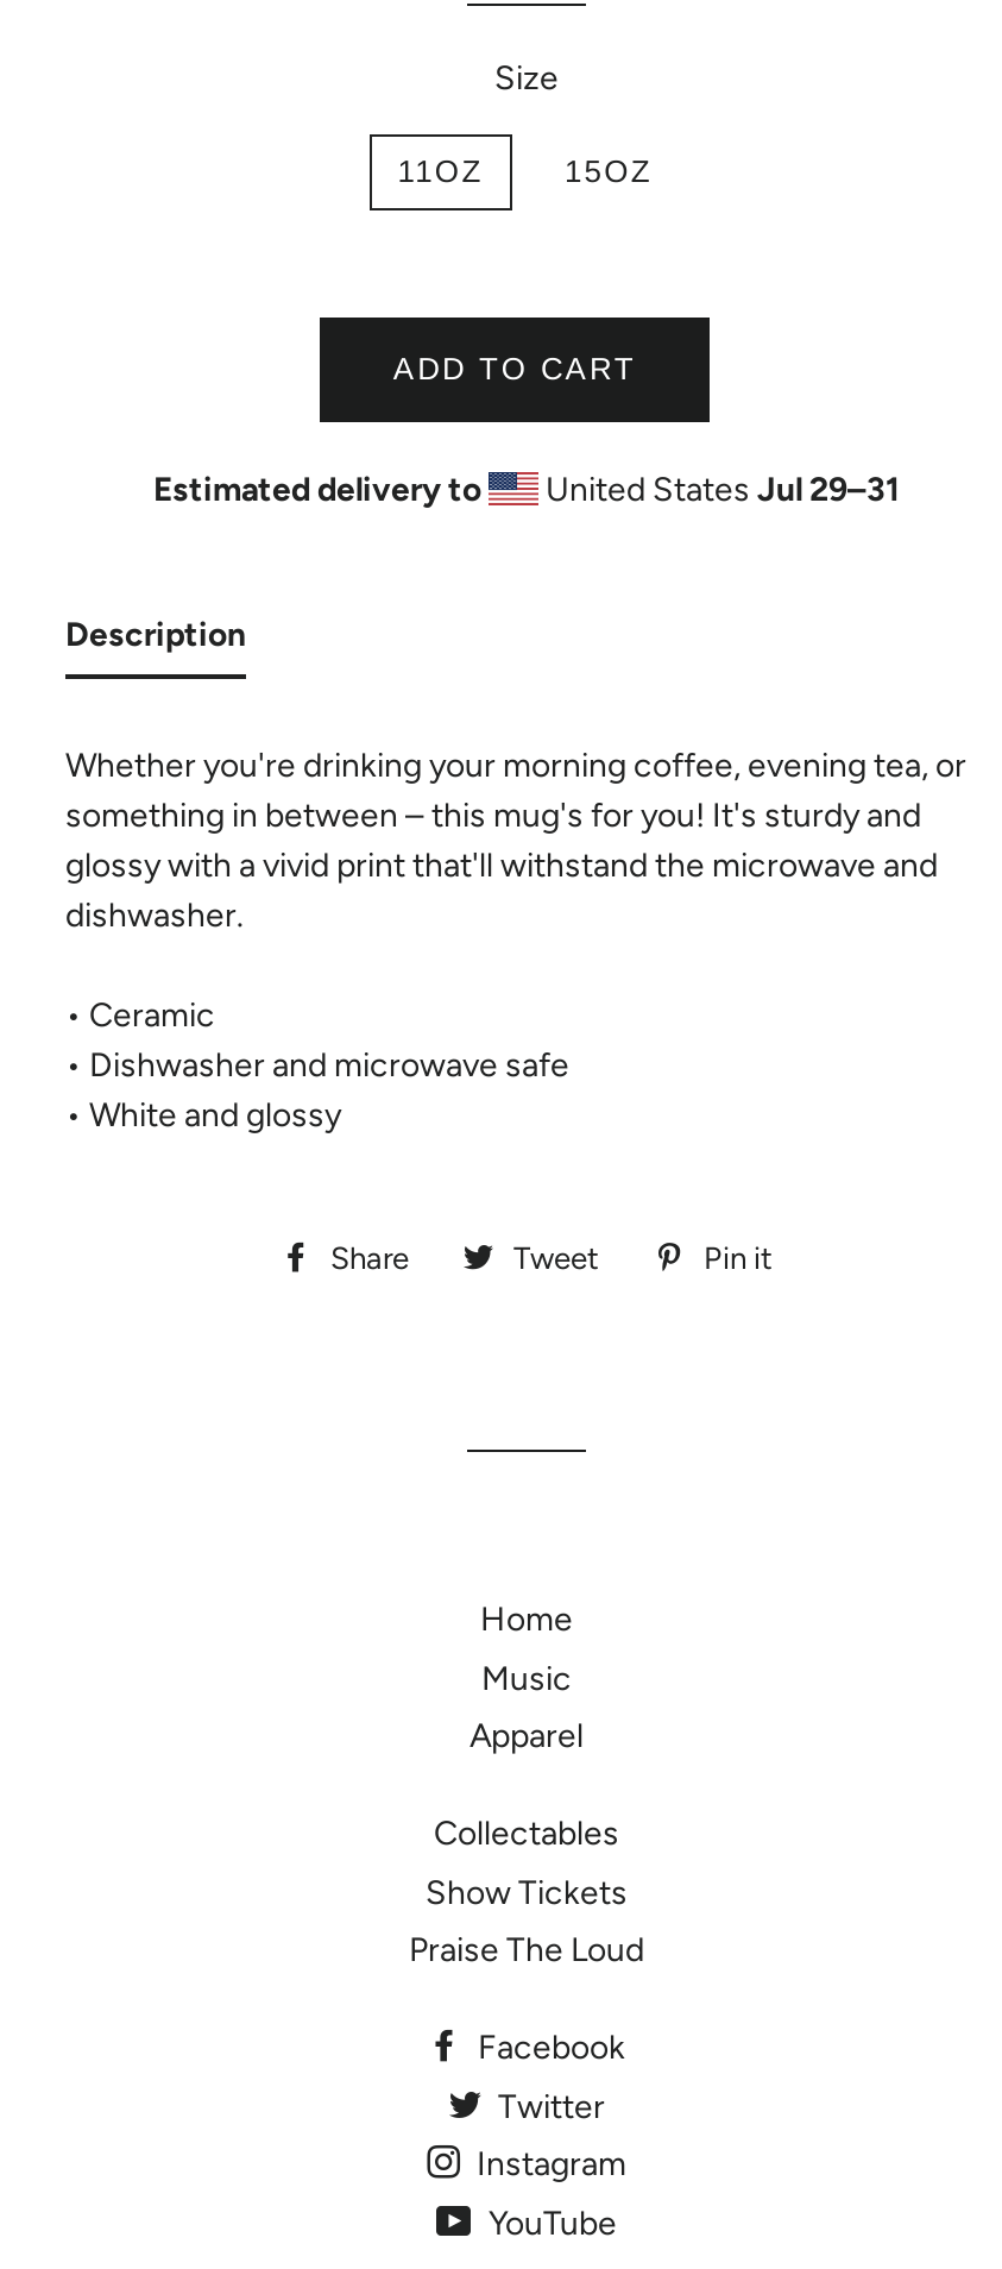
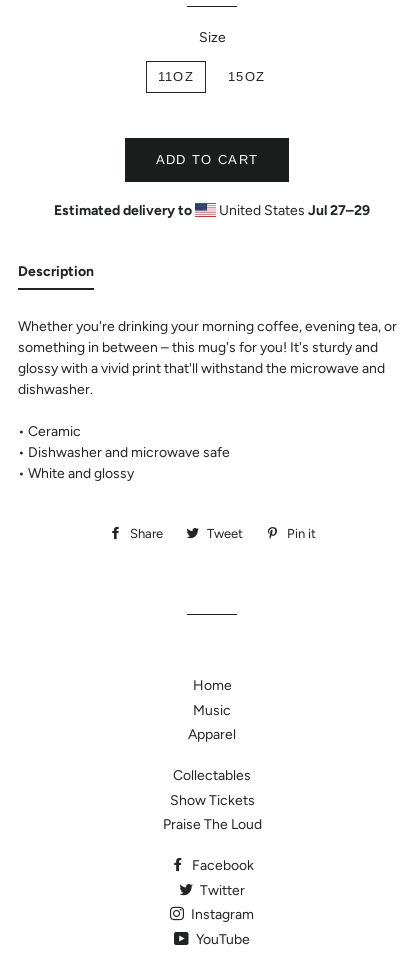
[538,470,900,510] United States Jul 29–31 -> [216,202,370,219] United States Jul 27–29

